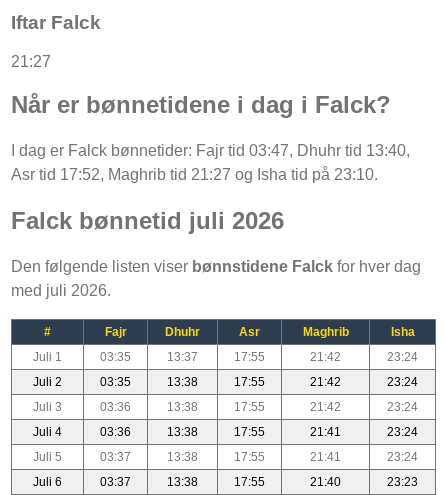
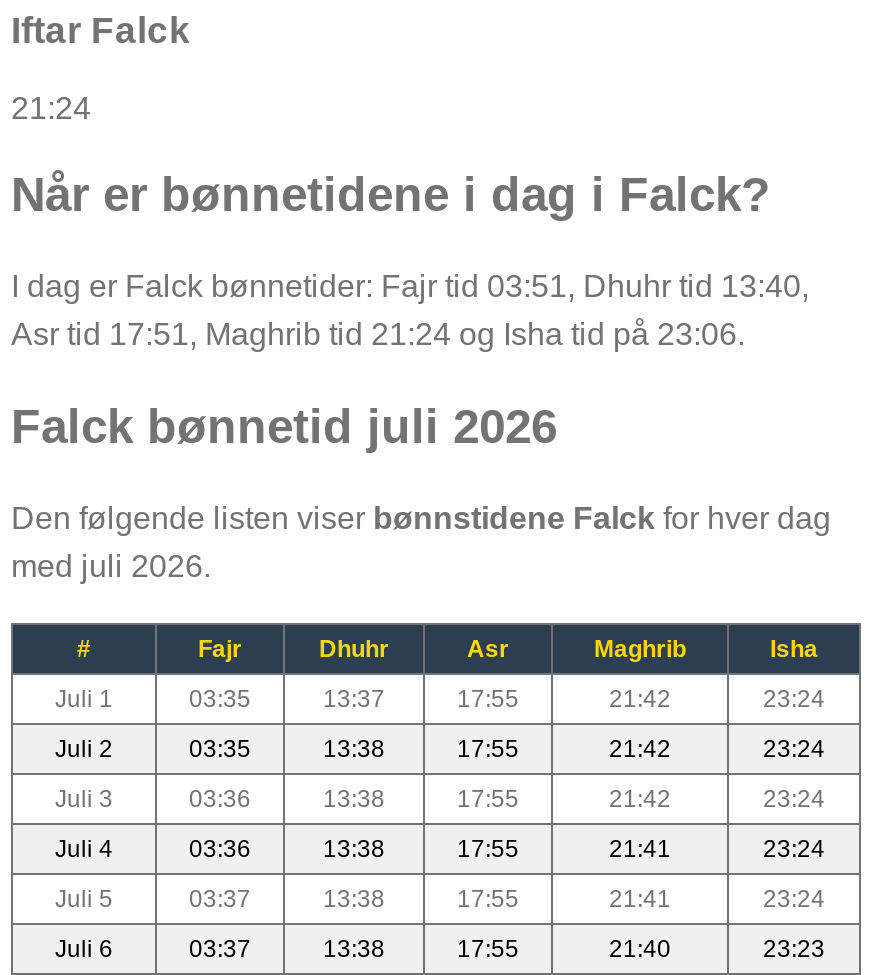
[11,53,51,70] 21:27 -> [11,91,91,125] 21:24
[11,142,410,159] I dag er Falck bønnetider: Fajr tid 03:47, Dhuhr tid 13:40, -> [11,269,809,303] I dag er Falck bønnetider: Fajr tid 03:51, Dhuhr tid 13:40,
[11,166,378,183] Asr tid 17:52, Maghrib tid 21:27 og Isha tid på 23:10. -> [11,317,745,351] Asr tid 17:51, Maghrib tid 21:24 og Isha tid på 23:06.

